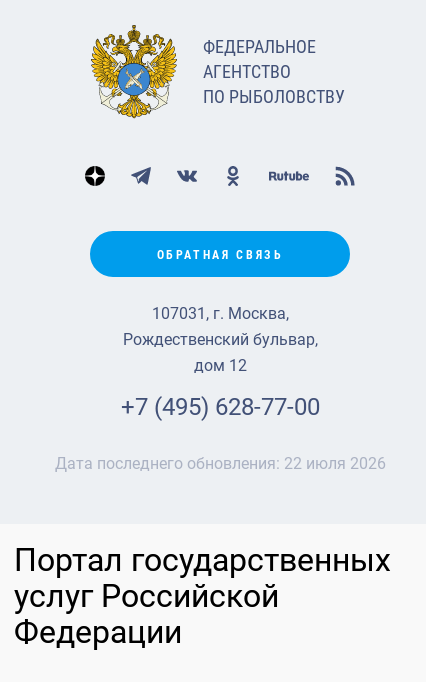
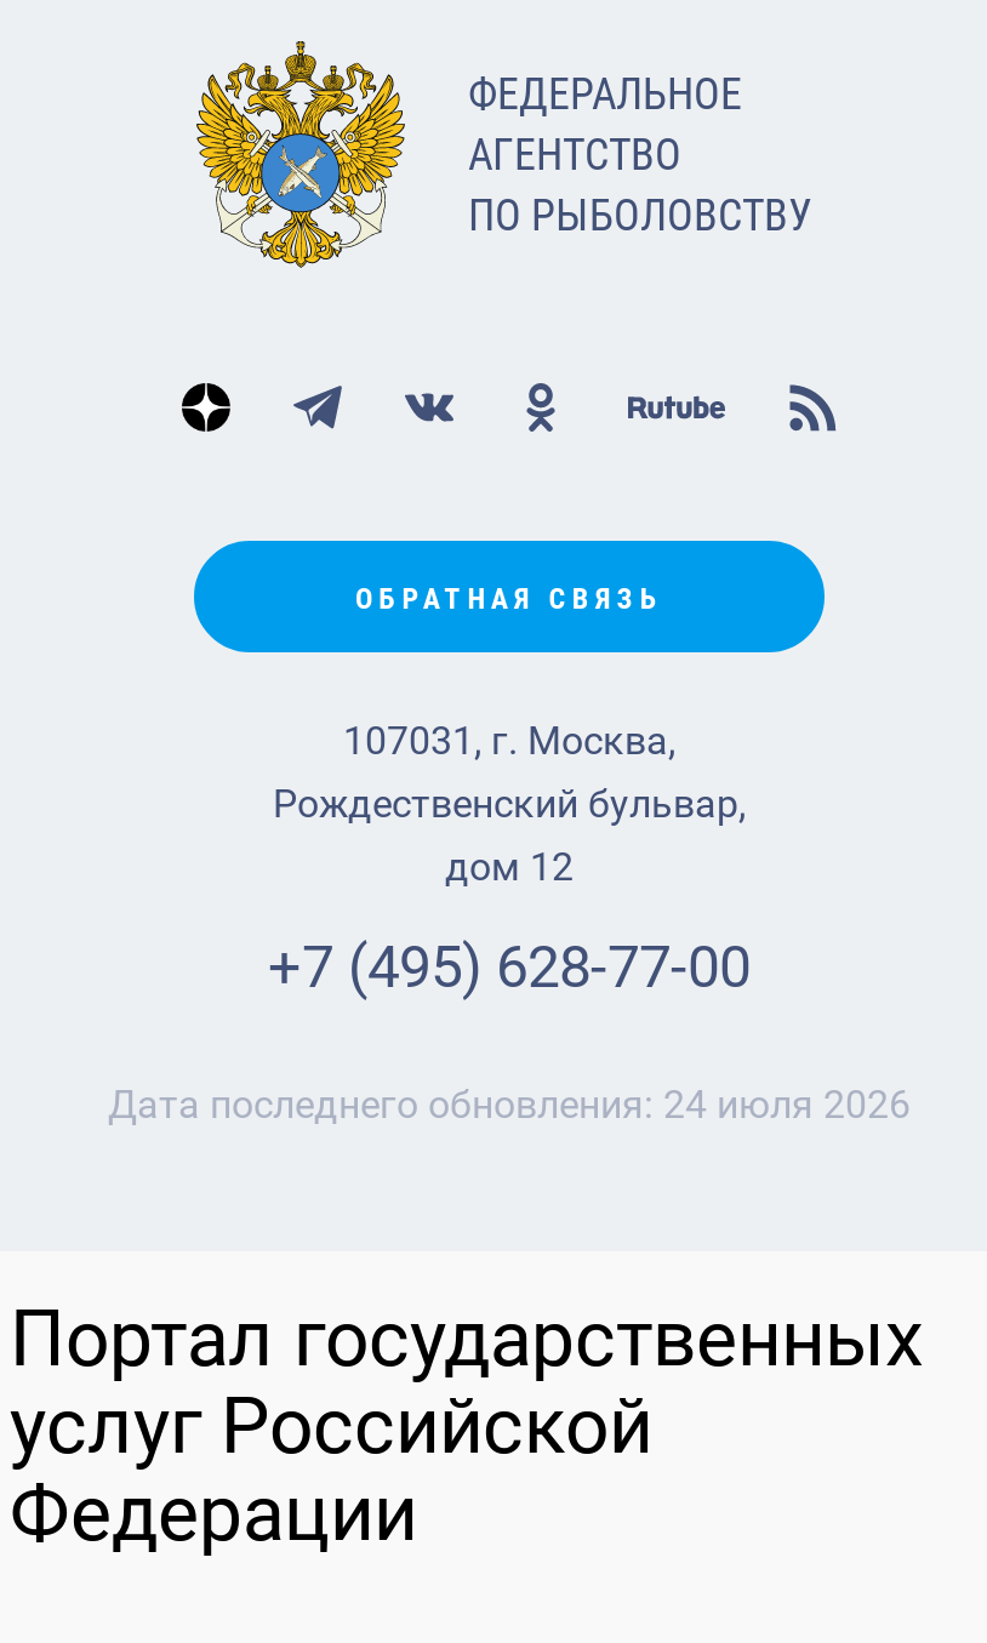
[54,454,385,473] Дата последнего обновления: 22 июля 2026 -> [108,1082,911,1128] Дата последнего обновления: 24 июля 2026

